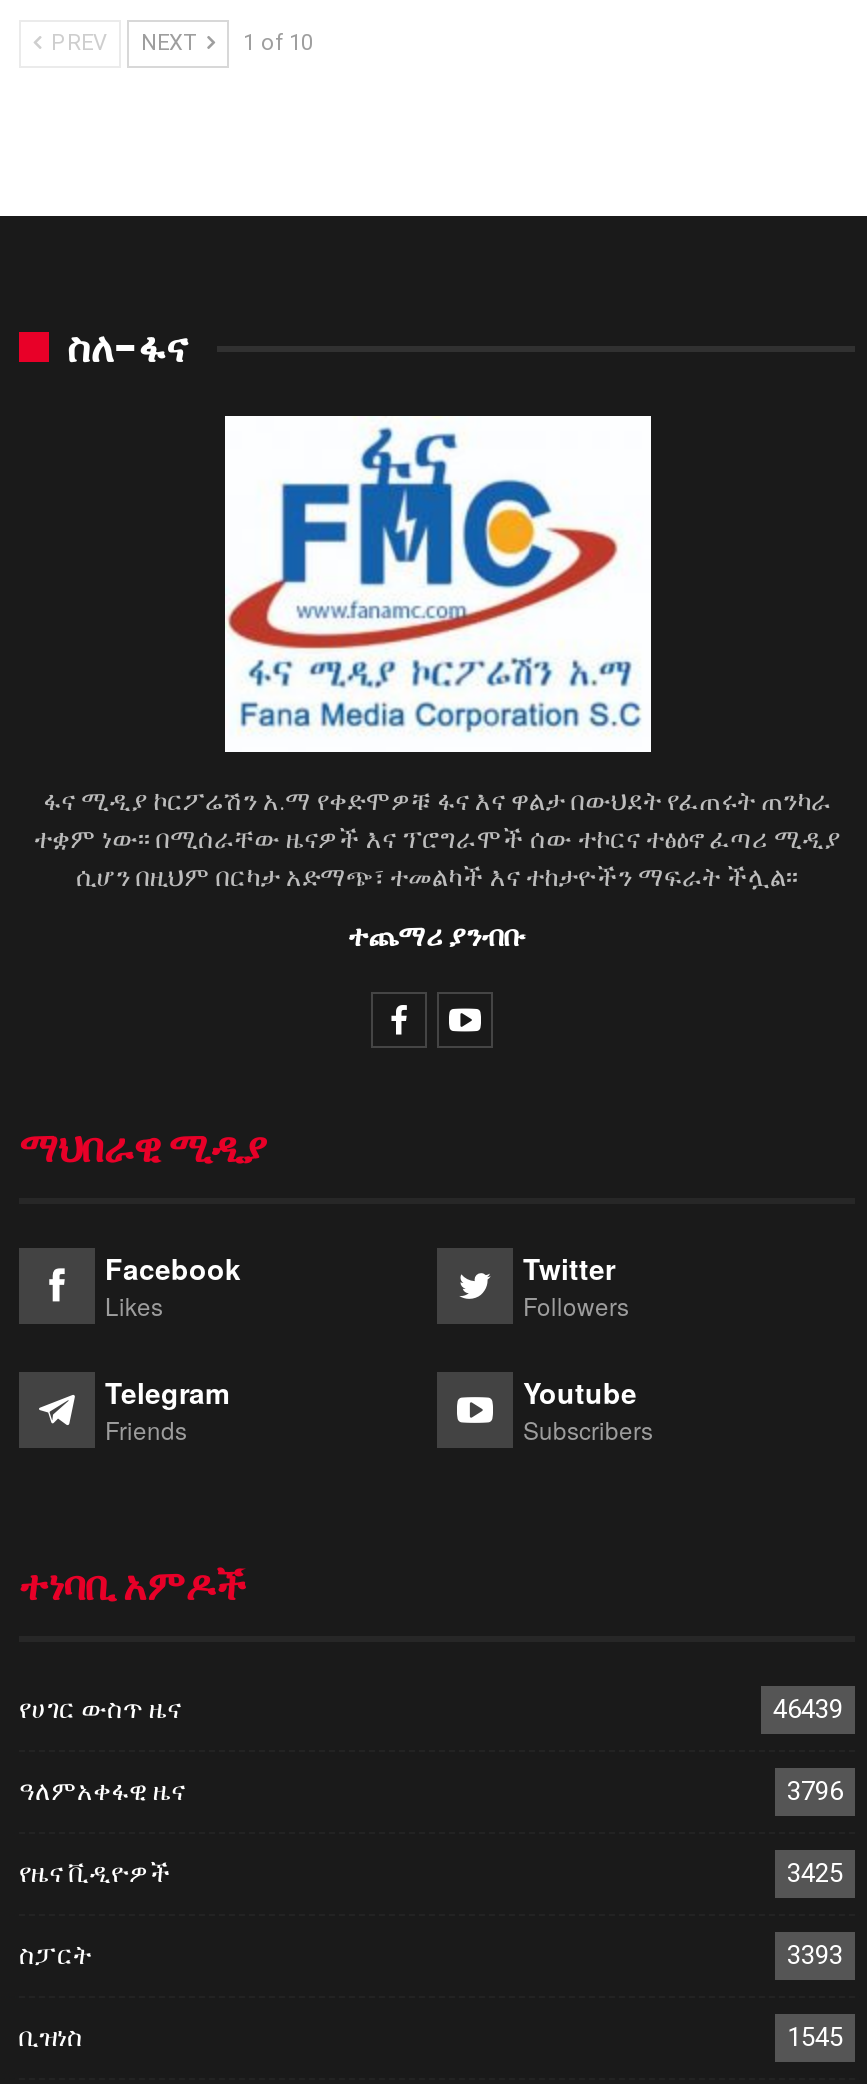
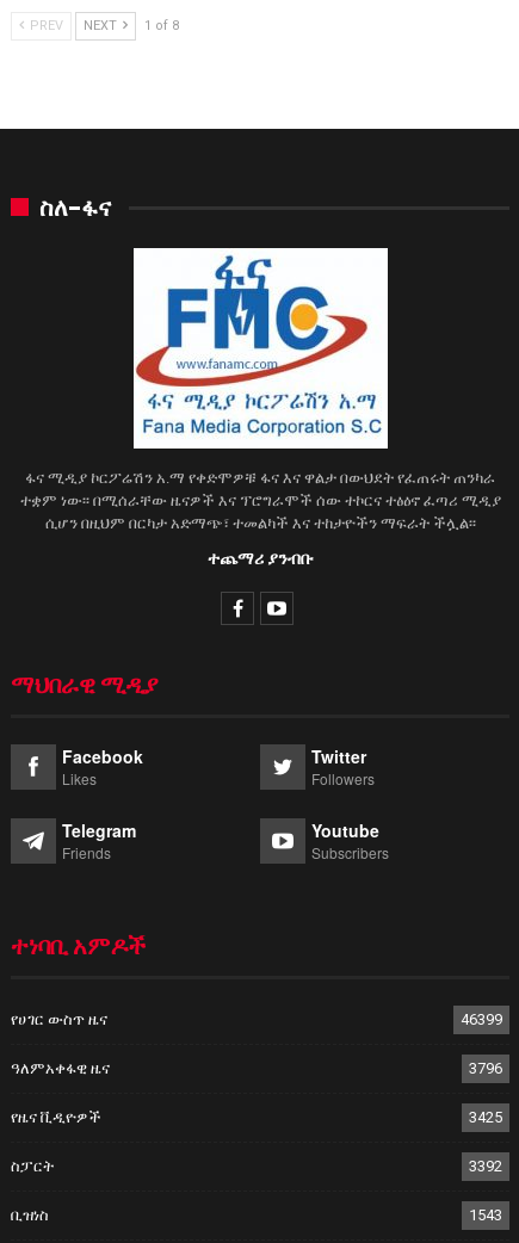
[45,31,313,57] PREV NEXT 1 of 10 -> [26,18,179,34] PREV NEXT 1 of 8
[773,1695,843,1725] 46439 -> [461,1011,502,1029] 46399
[787,1941,843,1971] 3393 -> [469,1157,502,1175] 3392
[787,2023,843,2053] 1545 -> [469,1206,502,1224] 1543

